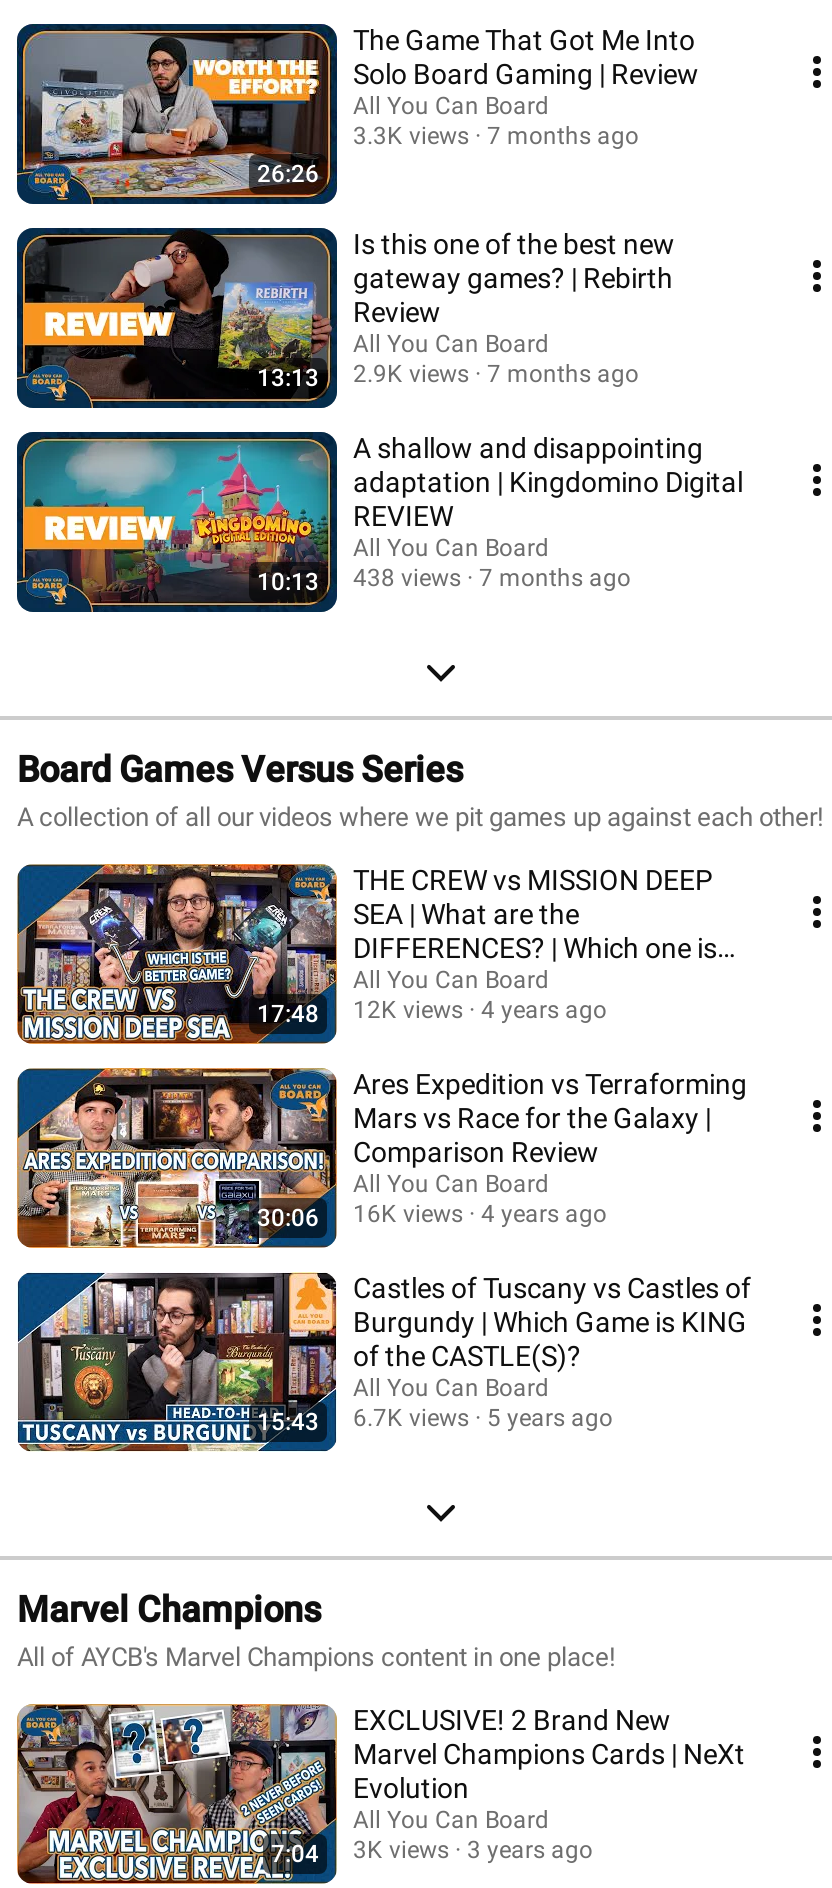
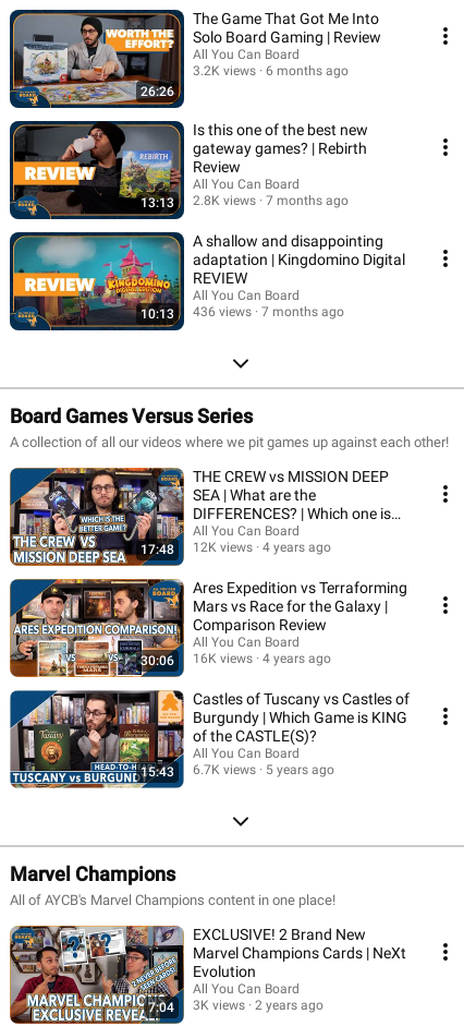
[353,121,469,149] 3.3K views -> [193,63,256,78] 3.2K views
[487,121,639,149] 7 months ago -> [266,63,349,78] 6 months ago
[257,359,639,391] 13:13 2.9K views 7 months ago -> [141,192,349,210] 13:13 2.8K views 7 months ago
[257,563,631,595] 10:13 438 views 7 months ago -> [141,304,344,321] 10:13 436 views 7 months ago
[271,1835,593,1867] 7:04 3K views 3 years ago -> [148,997,323,1015] 7:04 3K views 2 years ago

